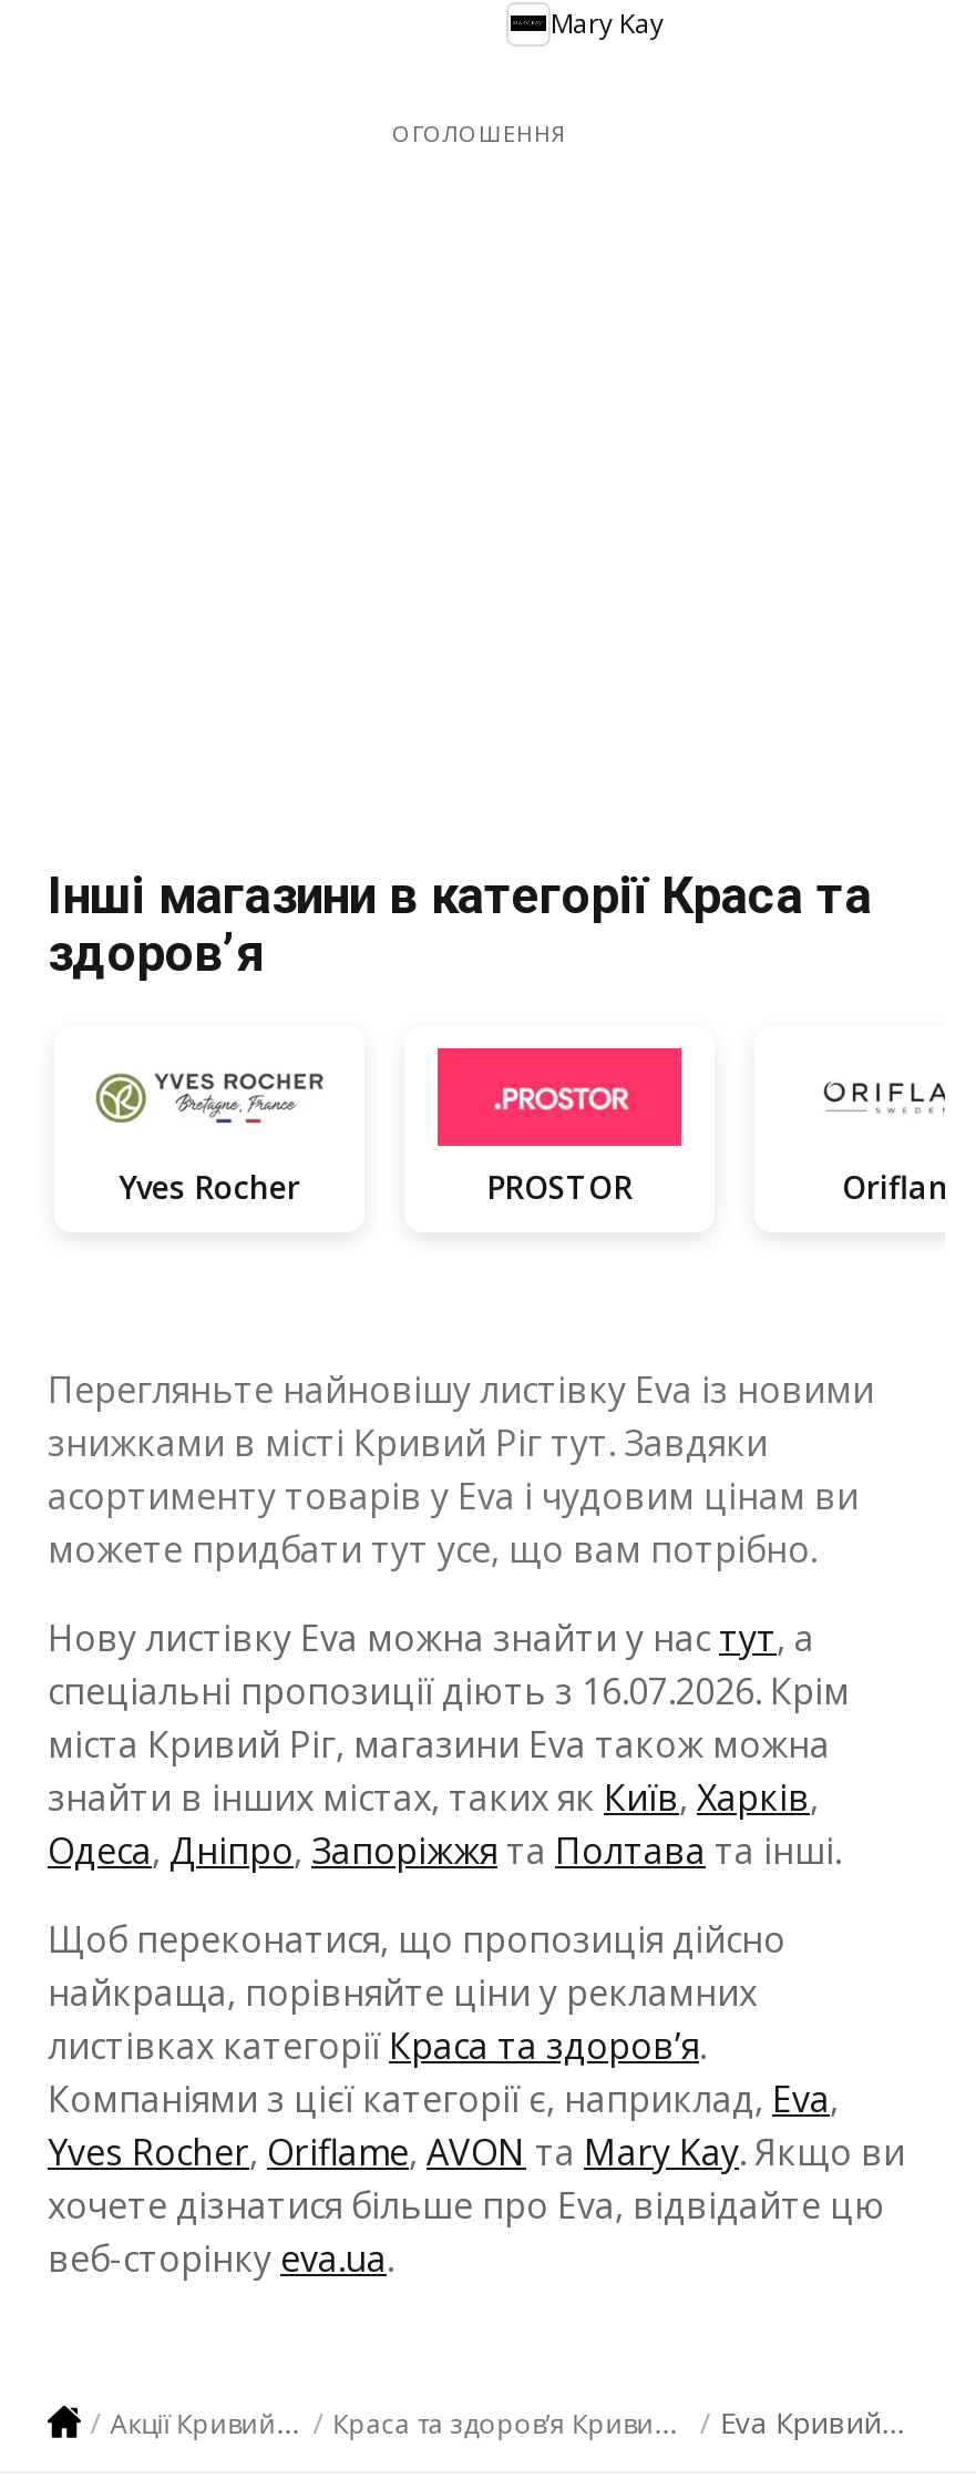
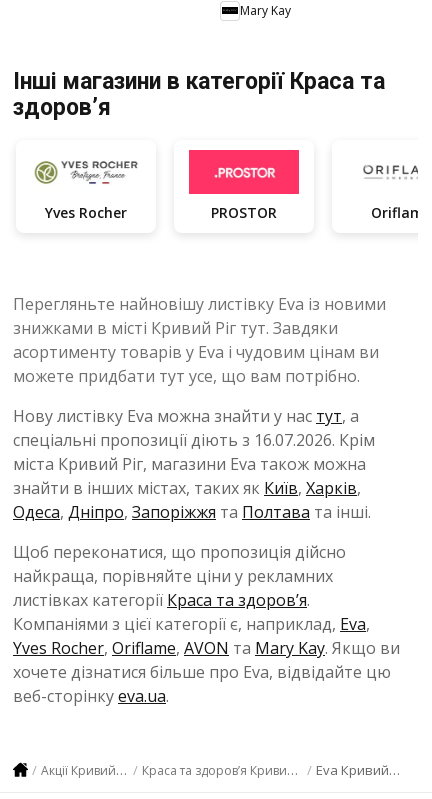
[392,117,567,148] ОГОЛОШЕННЯ -> none

